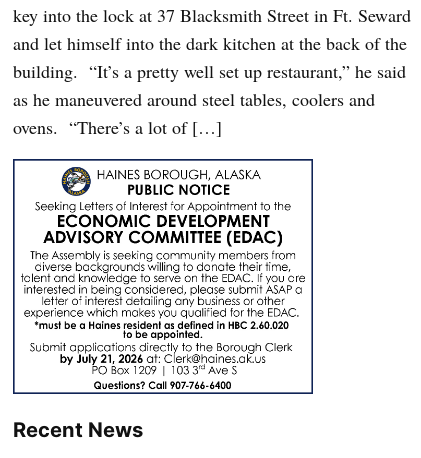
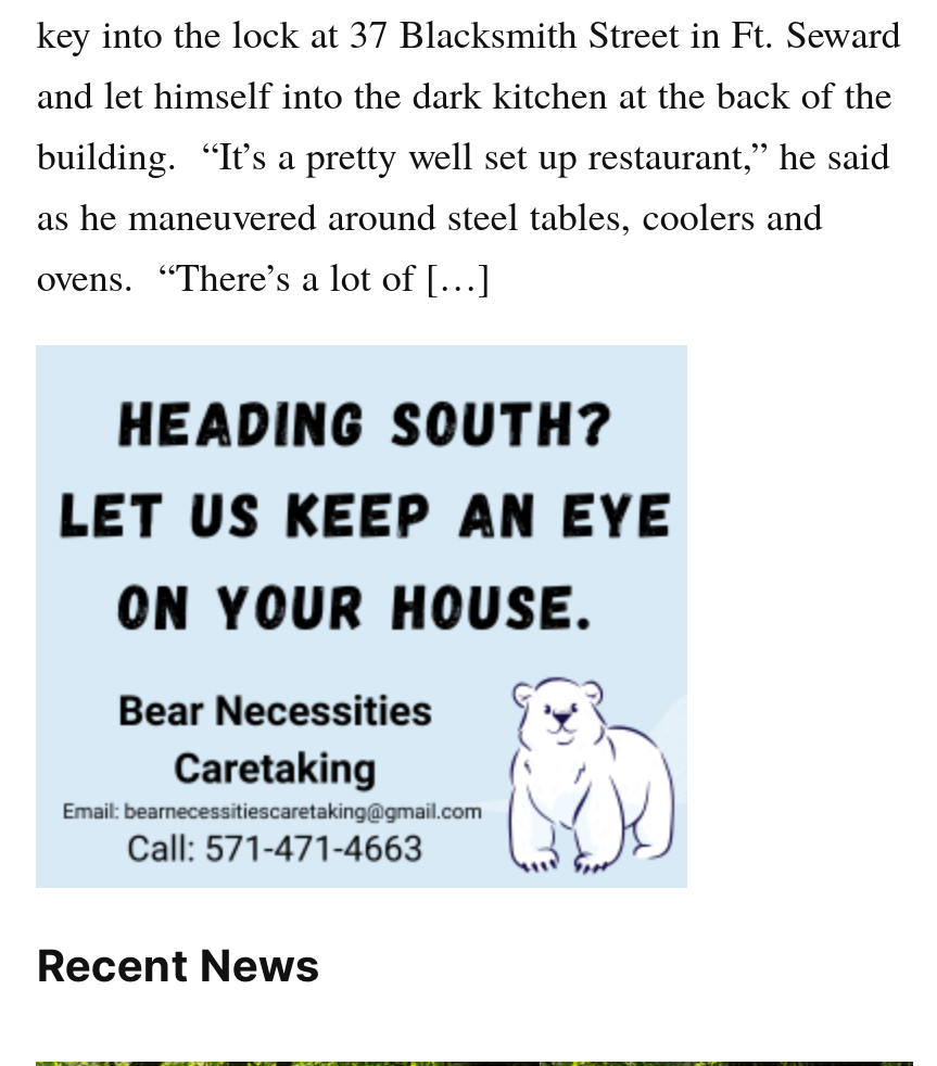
[12,158,314,395] [image] -> [36,347,687,886] [image]

